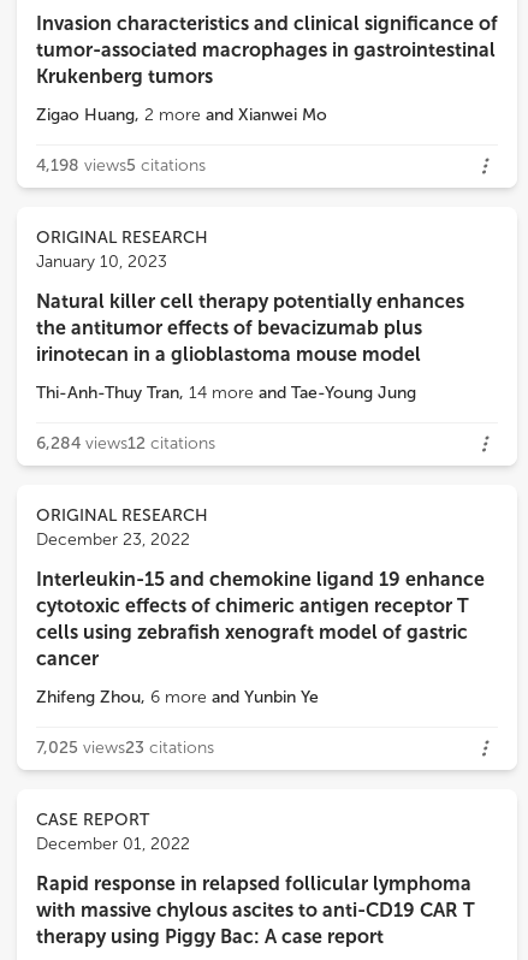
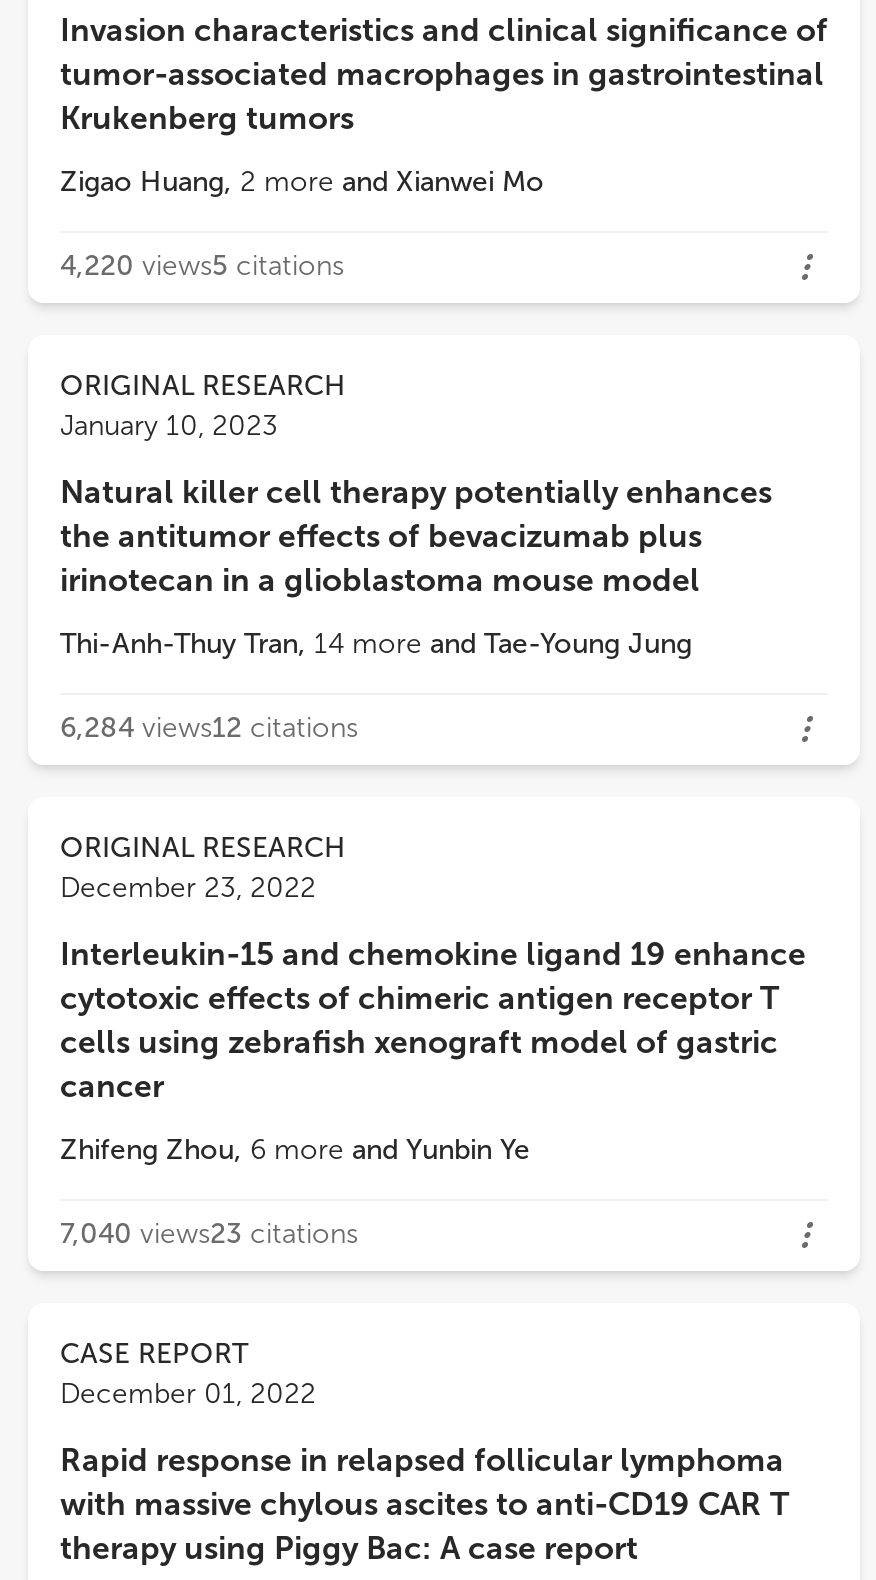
[36,155,206,176] 4,198 views5 citations -> [60,249,344,283] 4,220 views5 citations
[36,737,214,758] 7,025 views23 citations -> [60,1217,358,1251] 7,040 views23 citations

